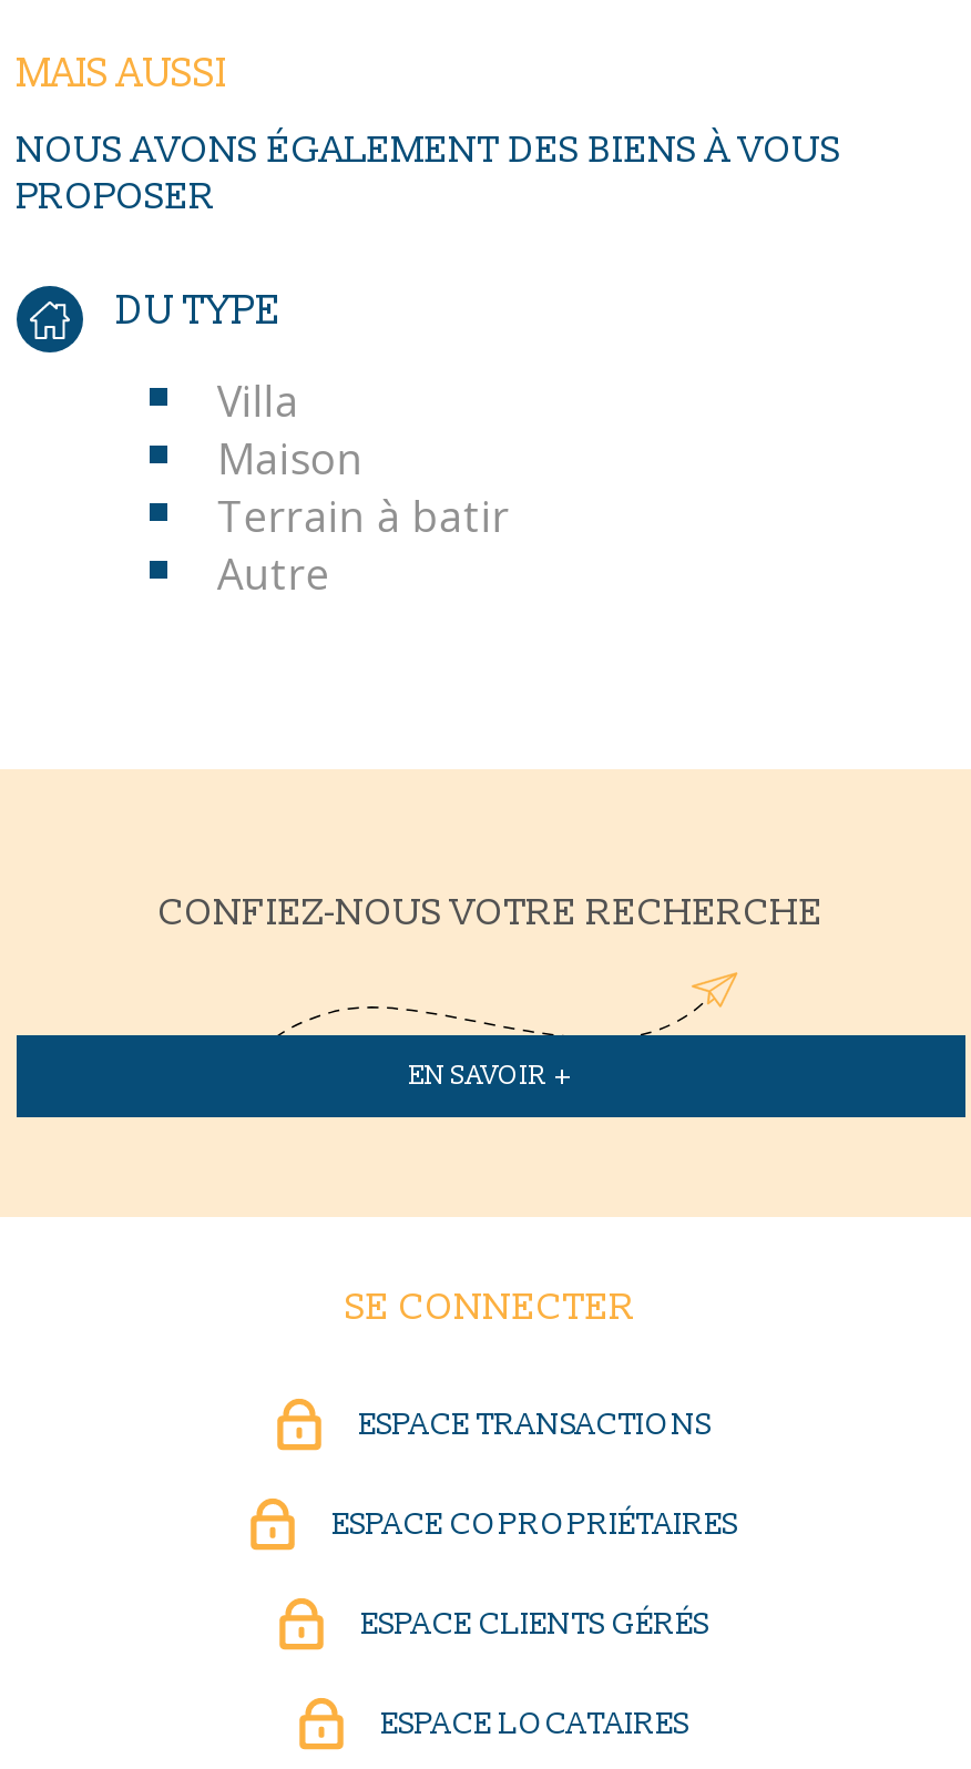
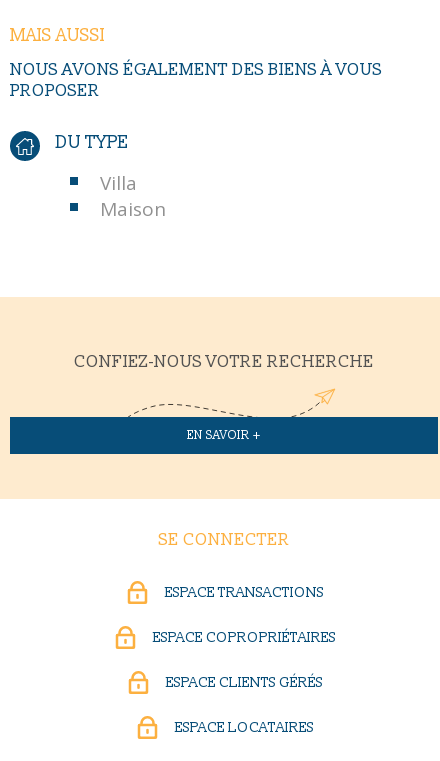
[217,489,510,604] Terrain à batir | Autre -> none

